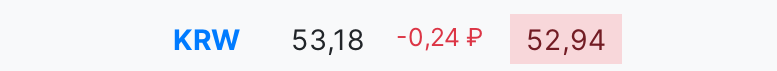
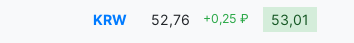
[291,22,365,56] 53,18 -> [150,11,189,28] 52,76
[396,22,484,52] -0,24 ₽ -> [203,11,249,26] +0,25 ₽
[526,22,606,56] 52,94 -> [271,11,309,28] 53,01

